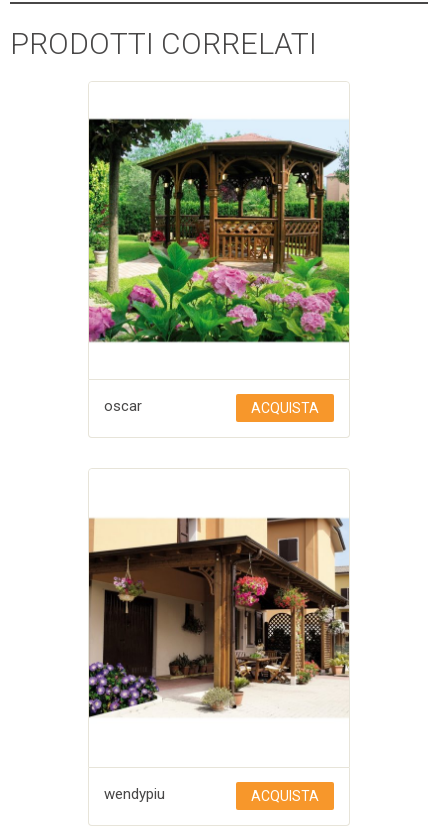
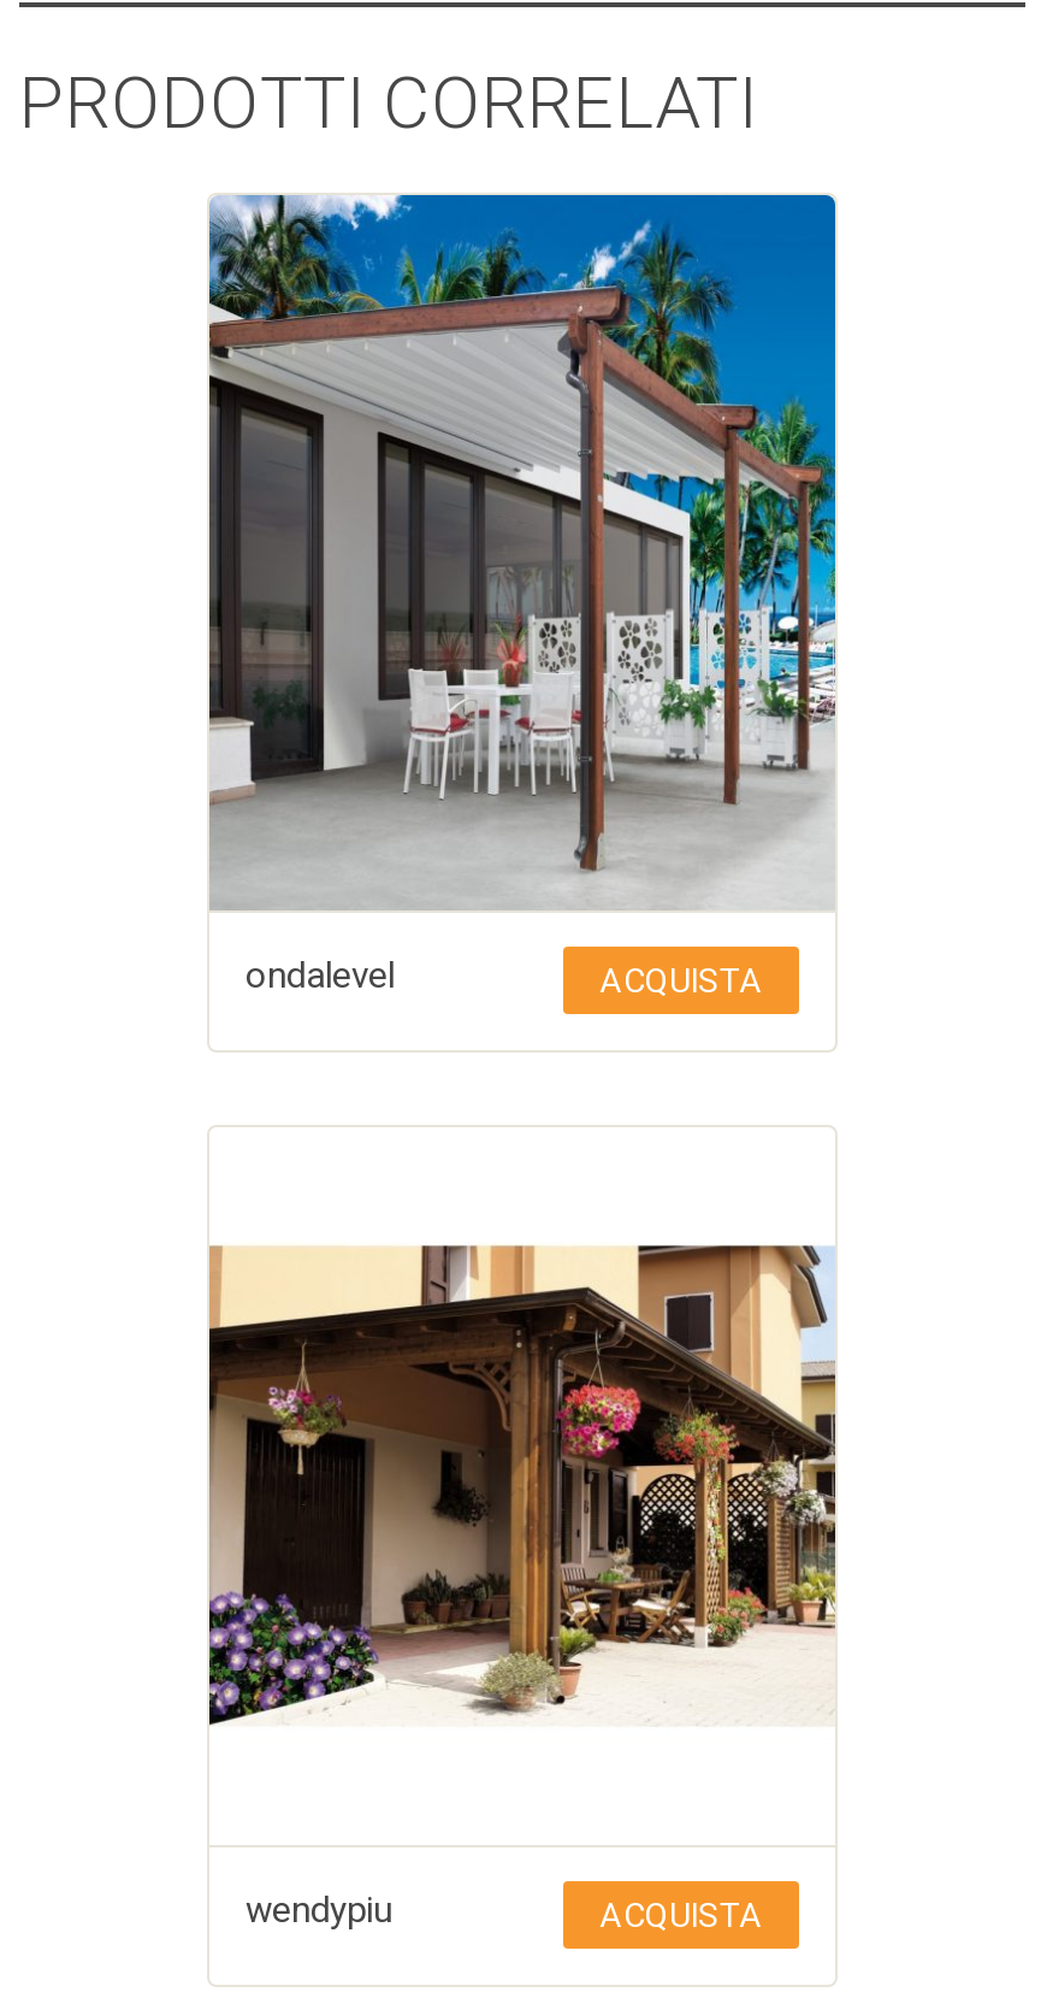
[88,82,350,415] [image] | oscar -> [207,193,838,998] [image] | ondalevel

